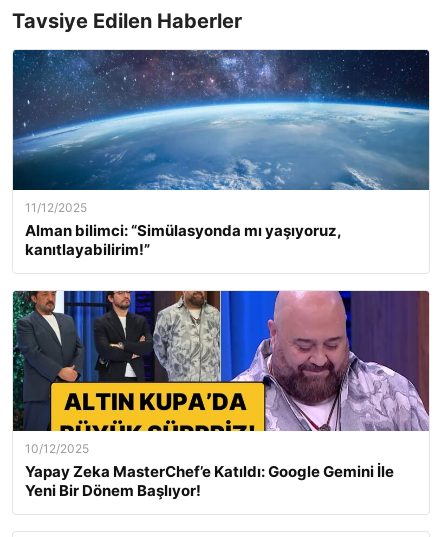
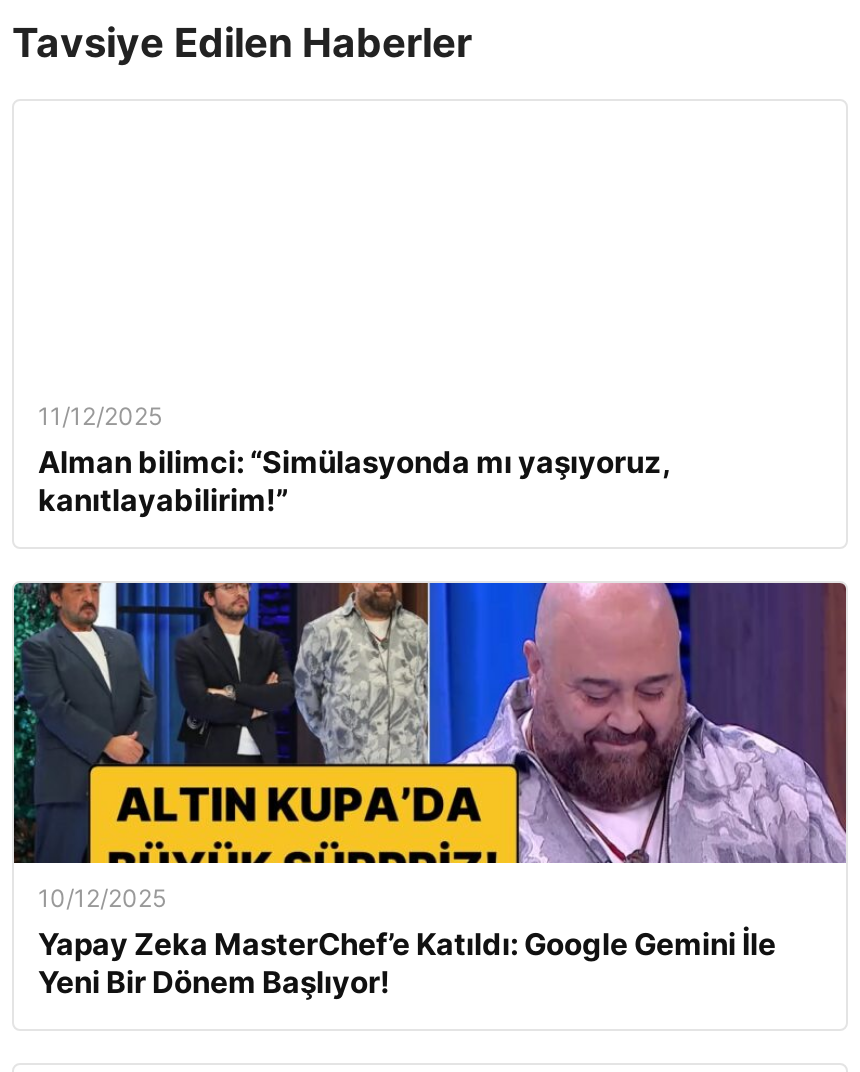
[12,49,430,191] [image] -> none

